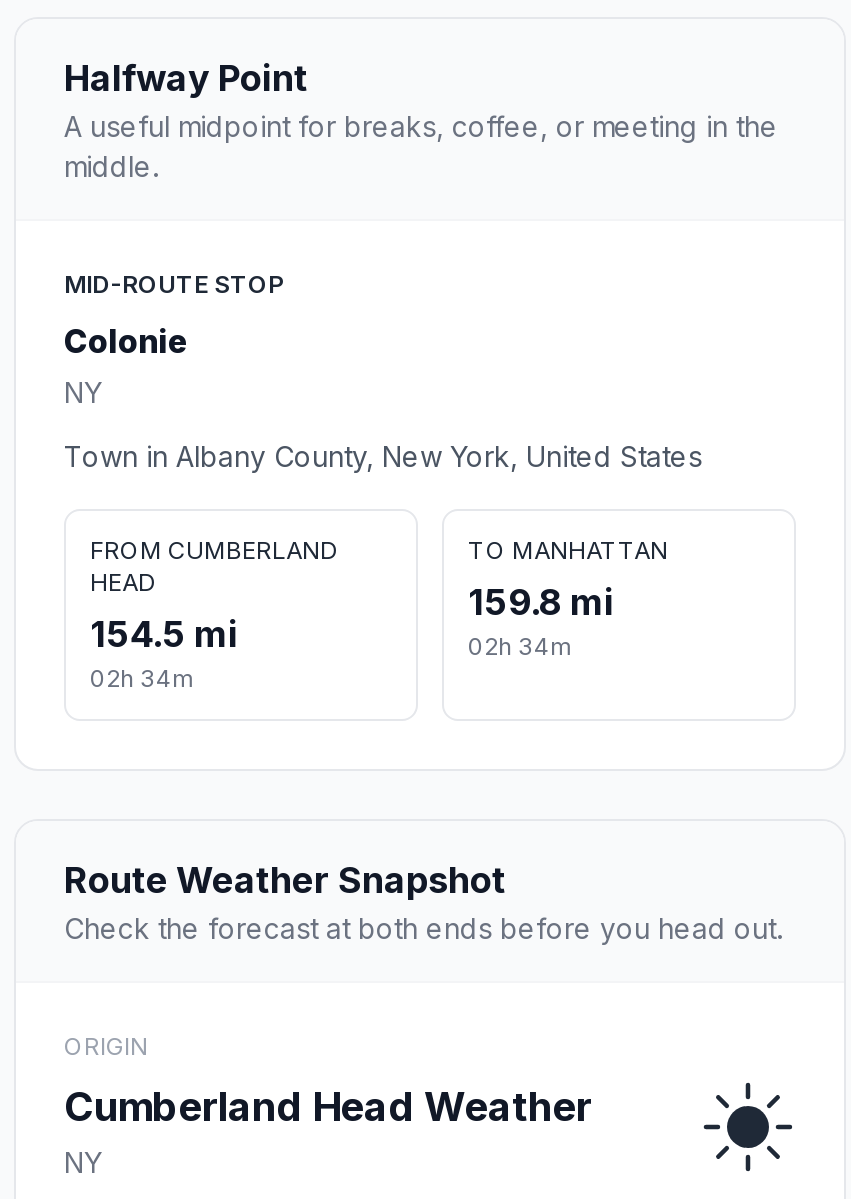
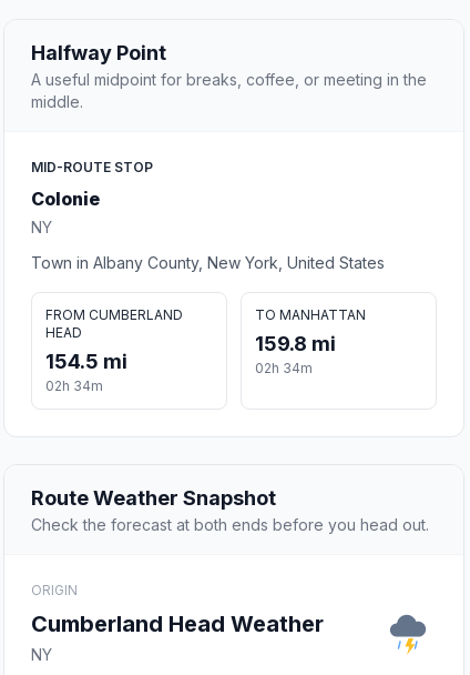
[702,1081,794,1173] [image] -> [387,612,433,658] [image]

